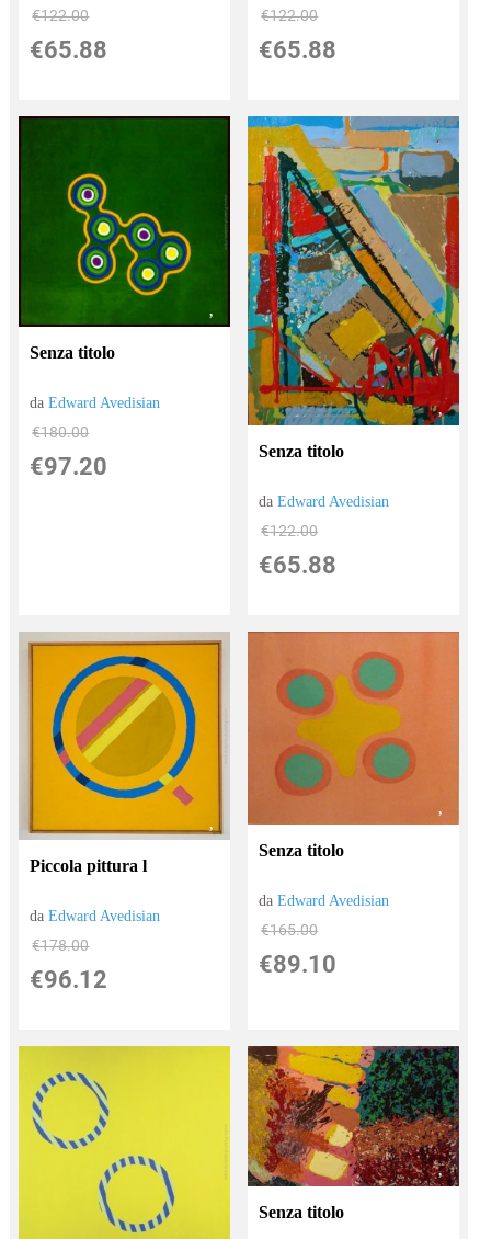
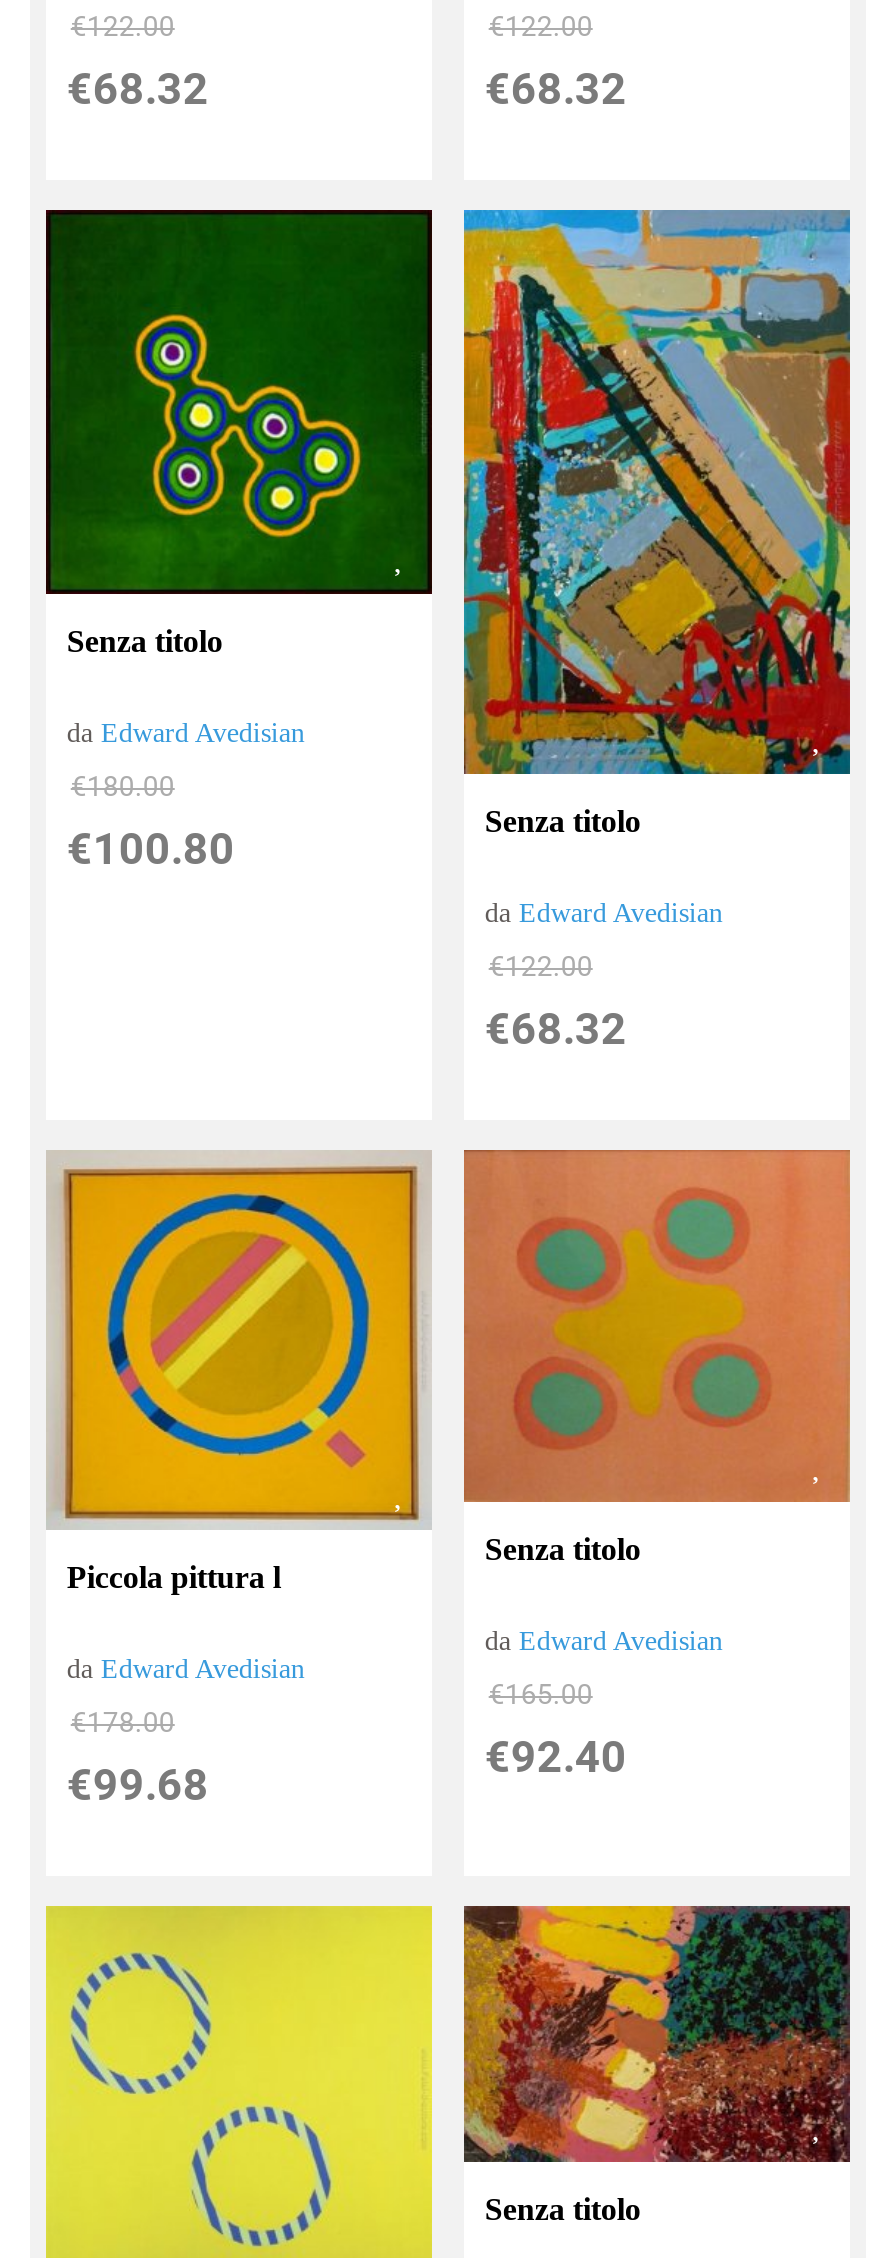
[30,36,108,64] €65.88 -> [67,64,209,114] €68.32
[259,36,337,64] €65.88 -> [485,64,627,114] €68.32
[30,453,108,481] €97.20 -> [67,825,235,875] €100.80
[259,551,337,579] €65.88 -> [485,1004,627,1054] €68.32
[259,951,337,978] €89.10 -> [485,1732,627,1782] €92.40
[30,966,108,993] €96.12 -> [67,1760,209,1810] €99.68

